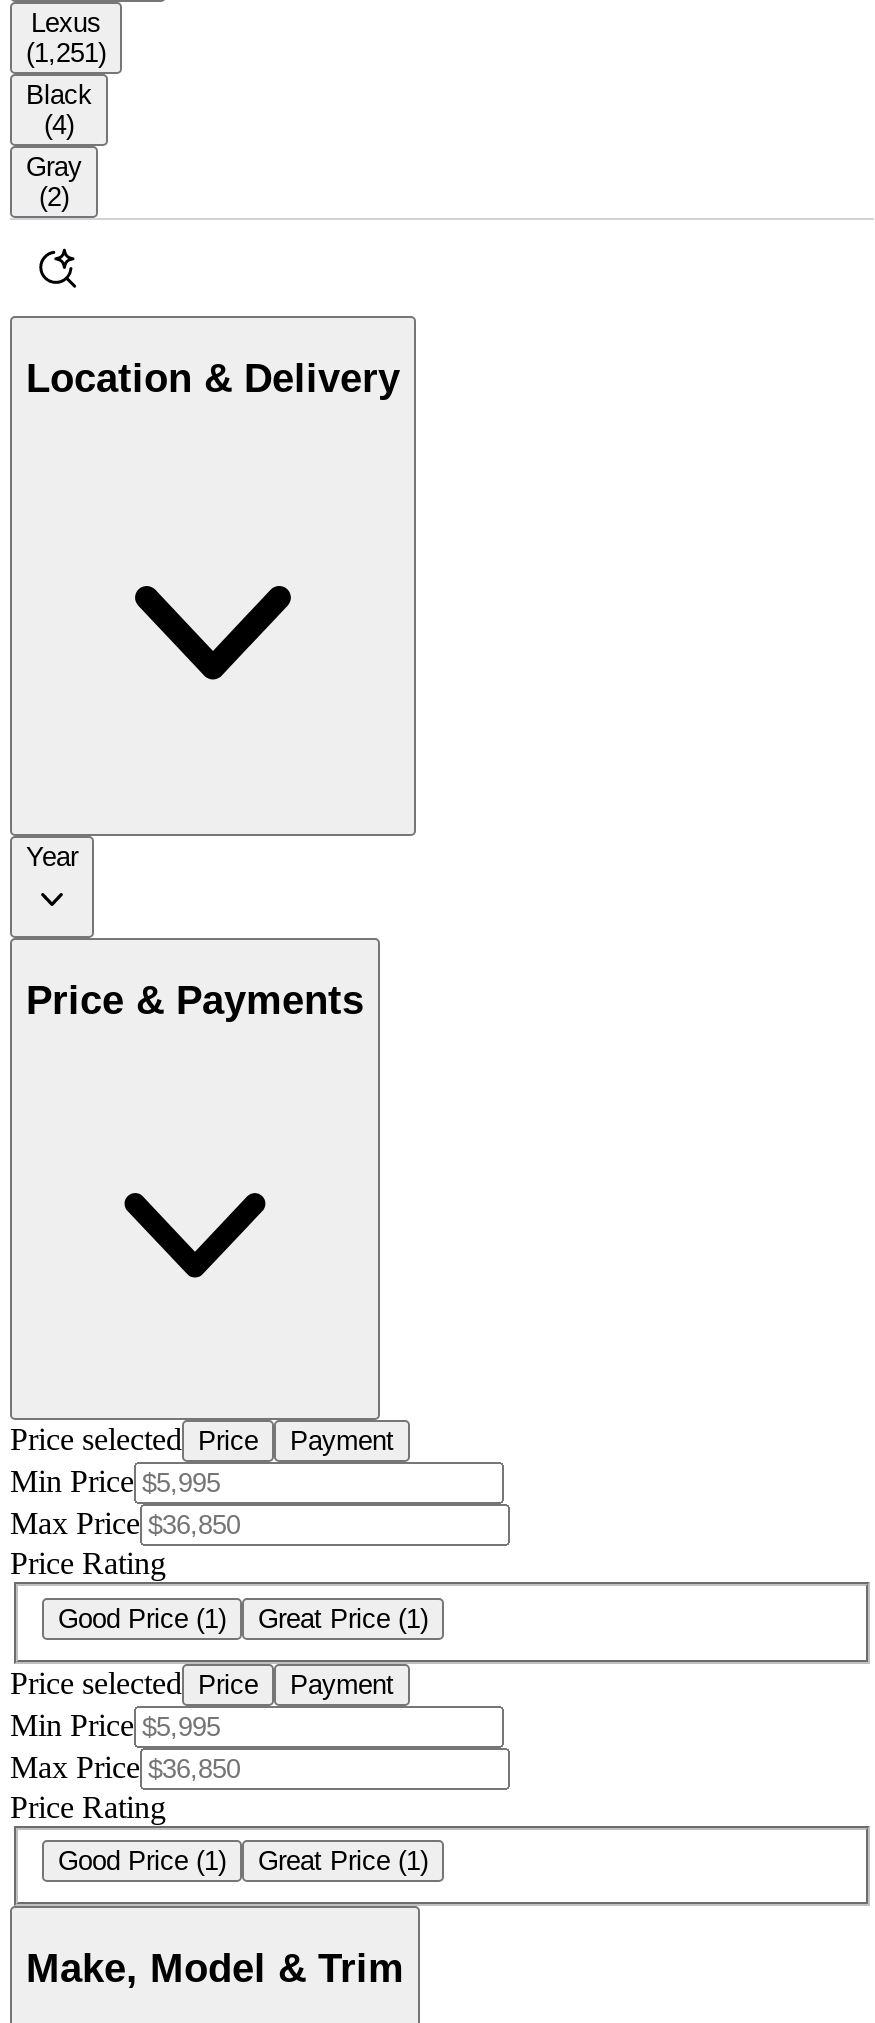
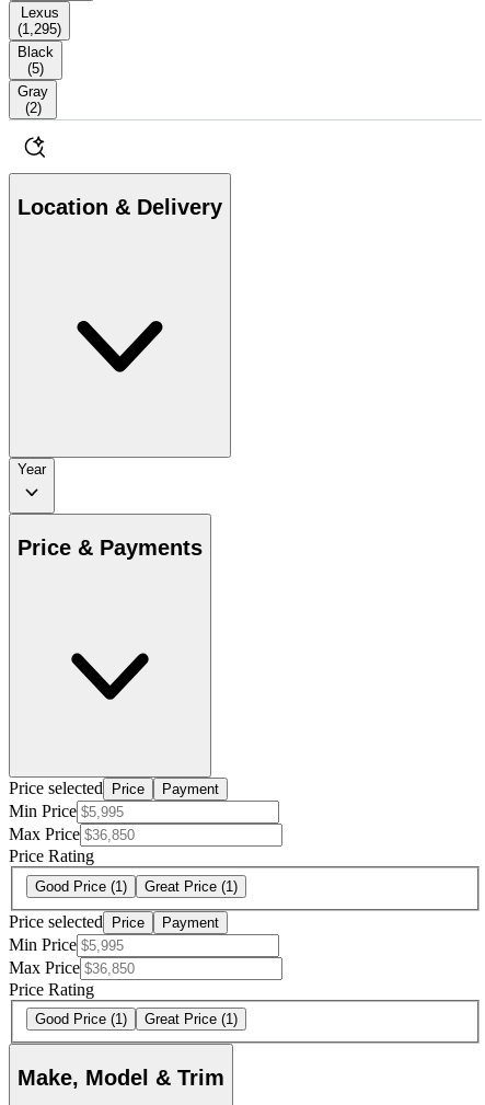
[26,38,106,68] (1,251) -> [18,21,61,37] (1,295)
[44,110,74,140] (4) -> [27,60,44,77] (5)

